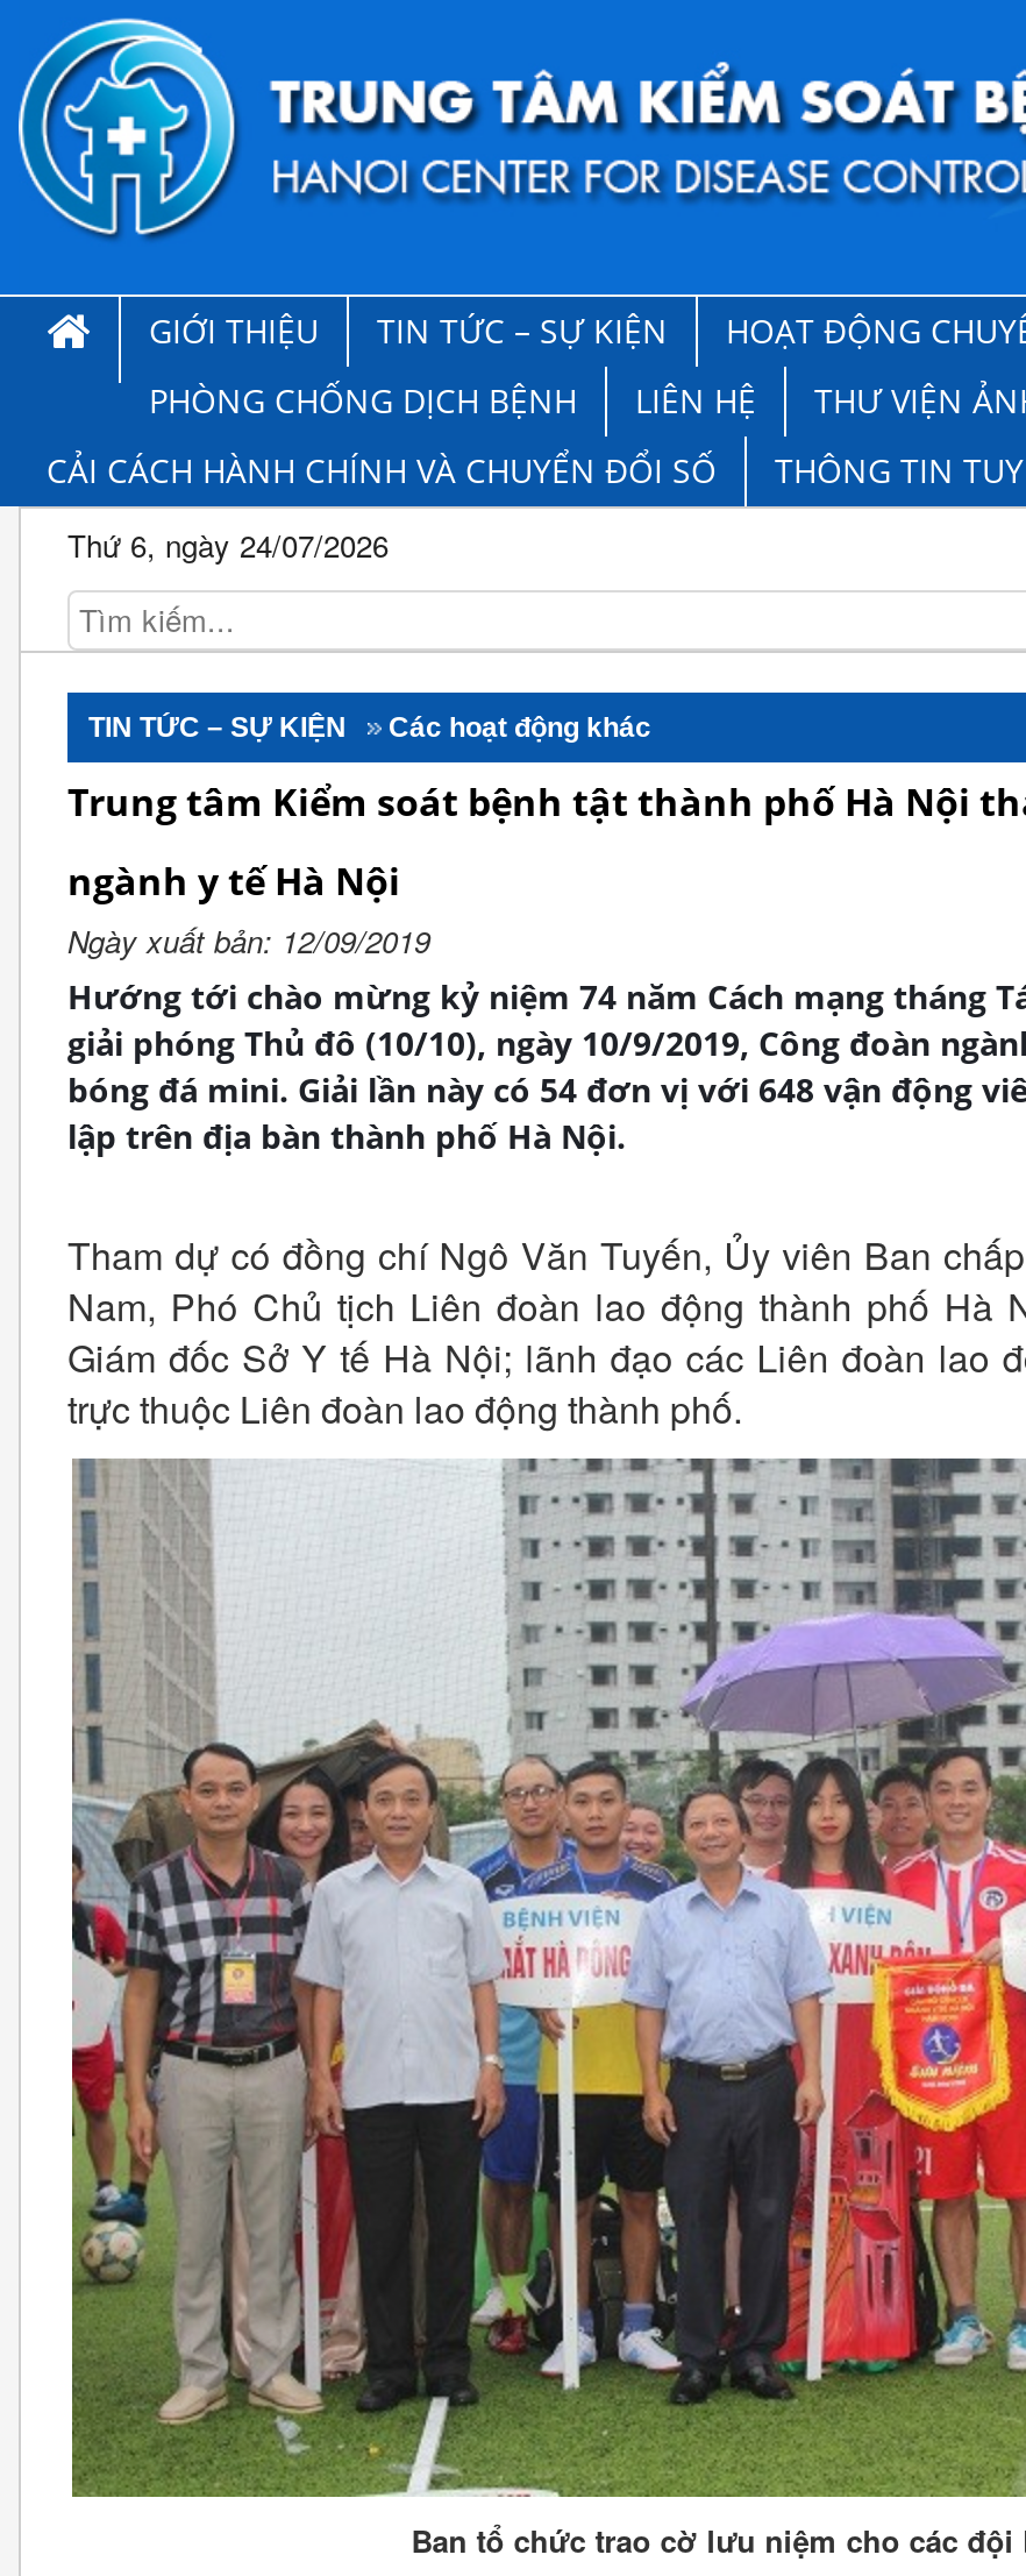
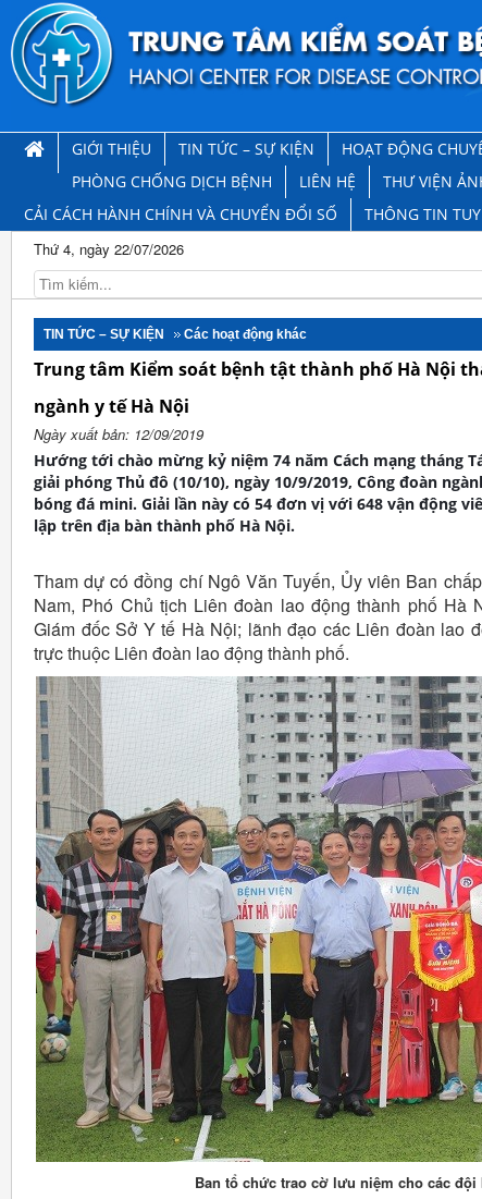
[67,523,389,567] Thứ 6, ngày 24/07/2026 -> [34,238,184,259] Thứ 4, ngày 22/07/2026

